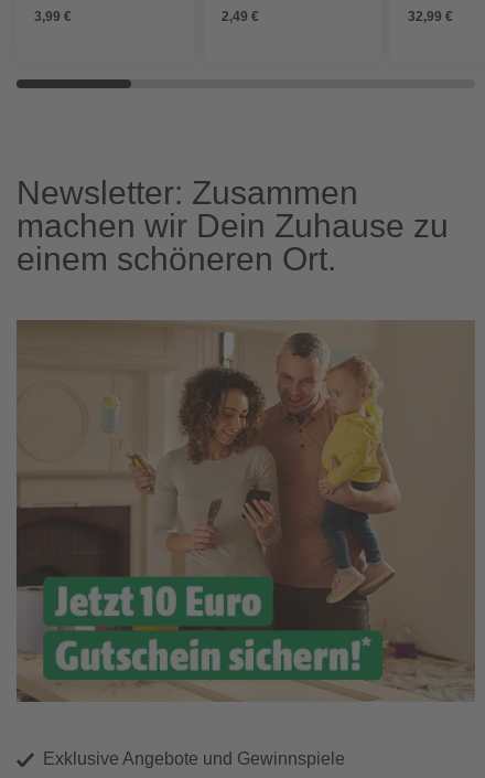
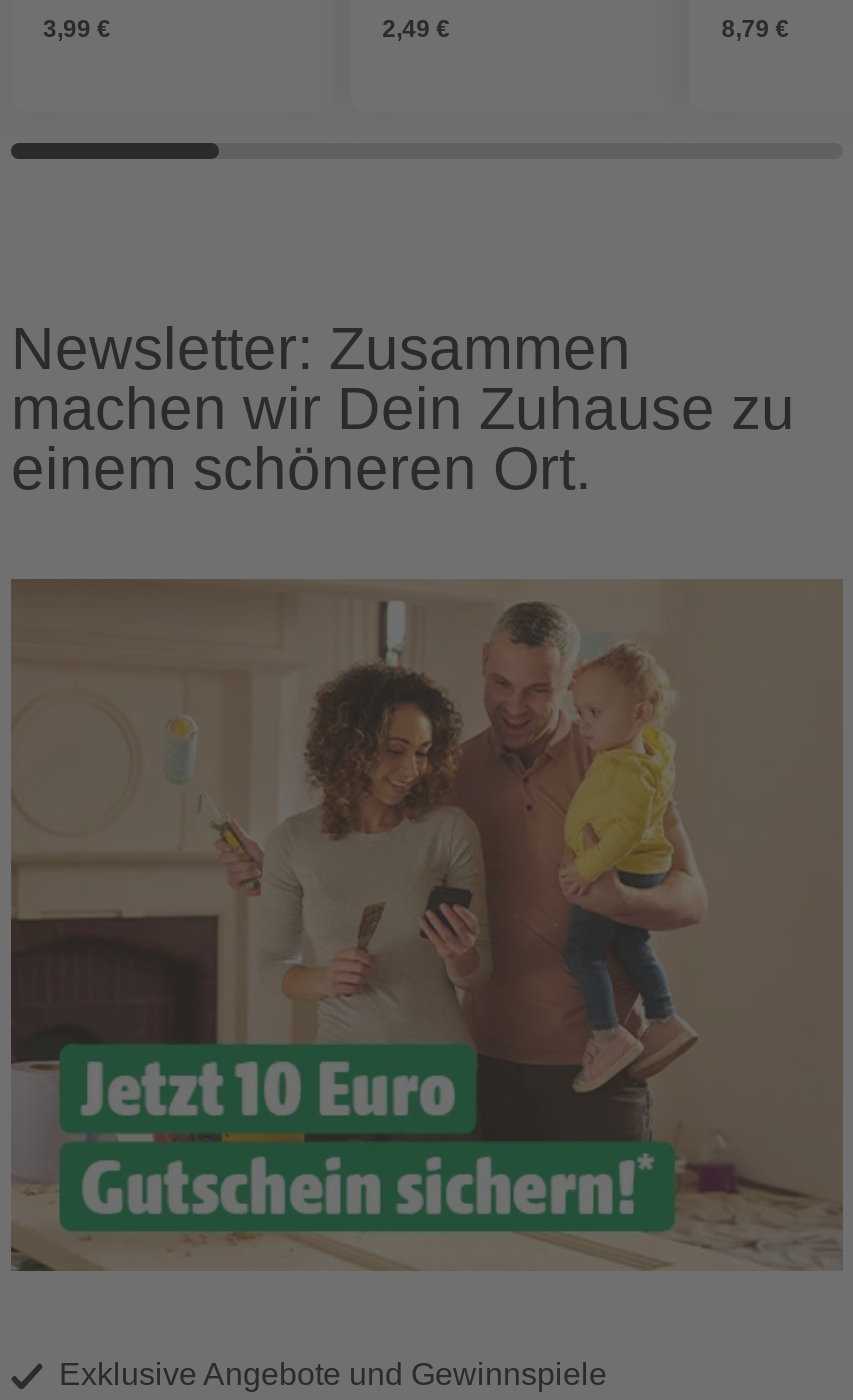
[408,8,453,24] 32,99 € -> [721,14,789,42] 8,79 €

